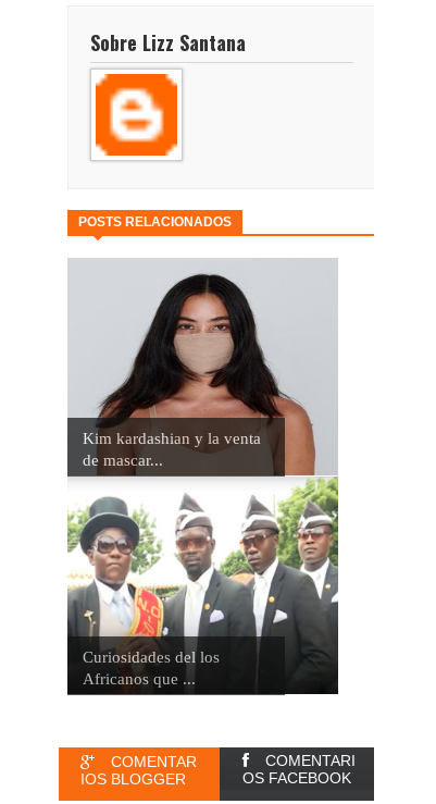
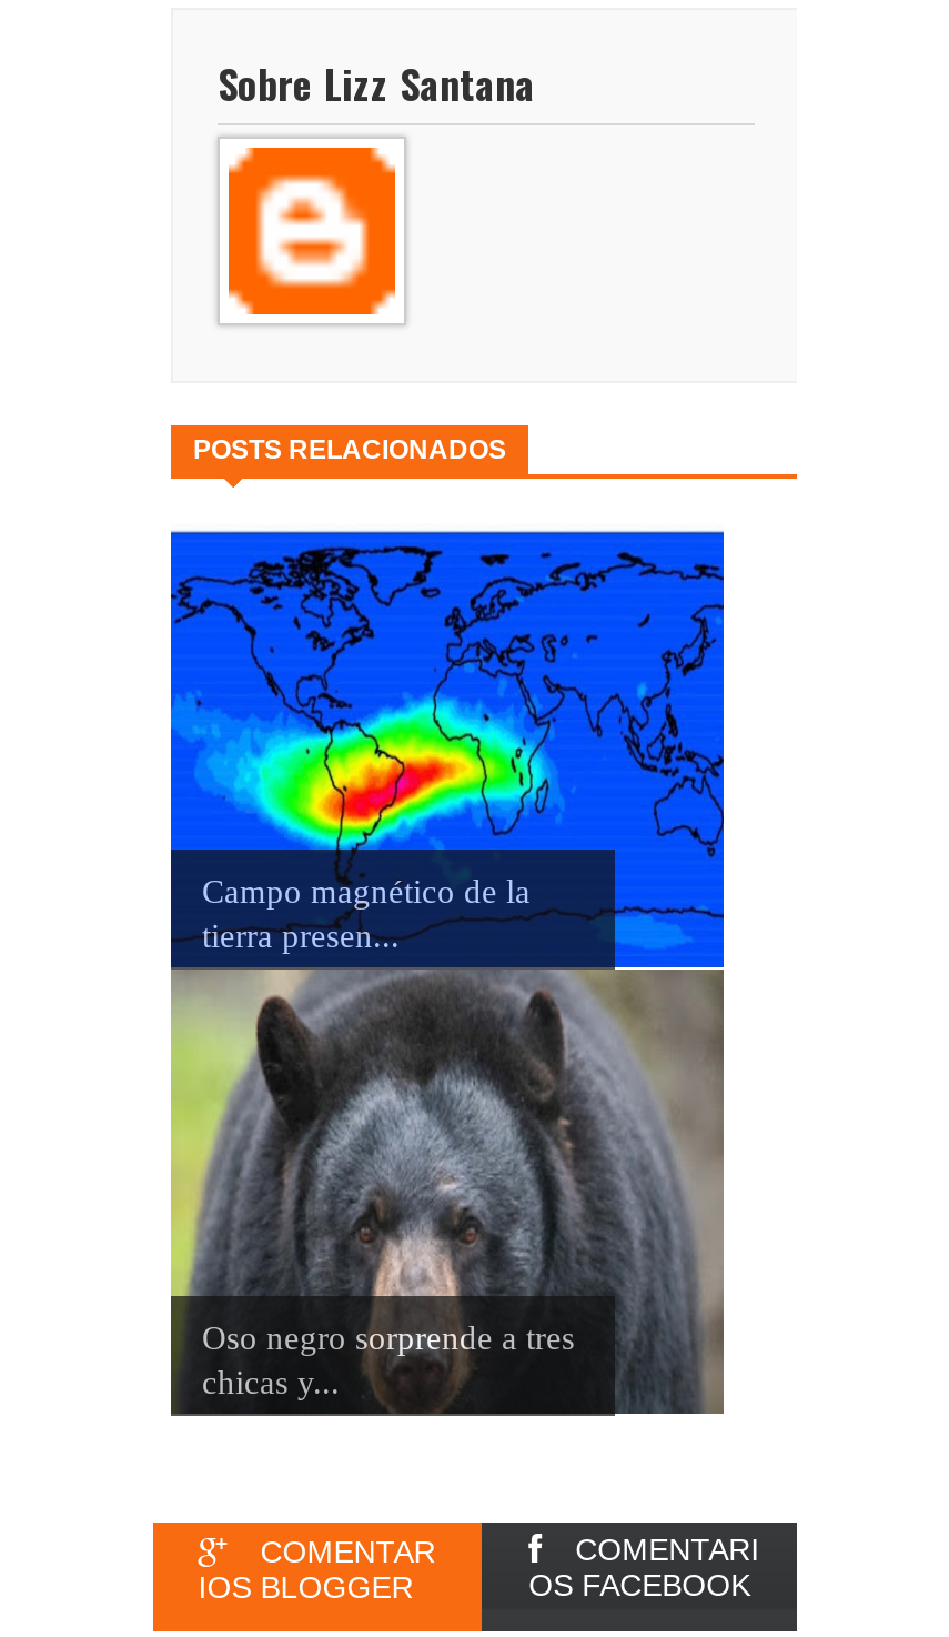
[66,260,339,695] [image] | Kim kardashian y la venta | de mascar... -> [169,530,726,1414] [image] | Campo magnético de la | tierra presen...
[83,648,220,688] Curiosidades del los | Africanos que ... -> [202,1320,575,1400] Oso negro sorprende a tres | chicas y...

